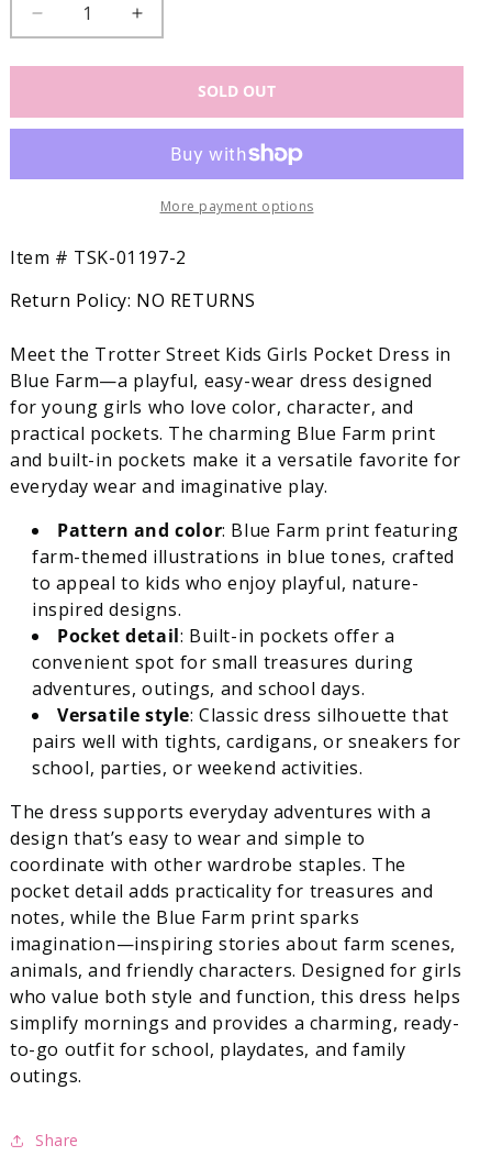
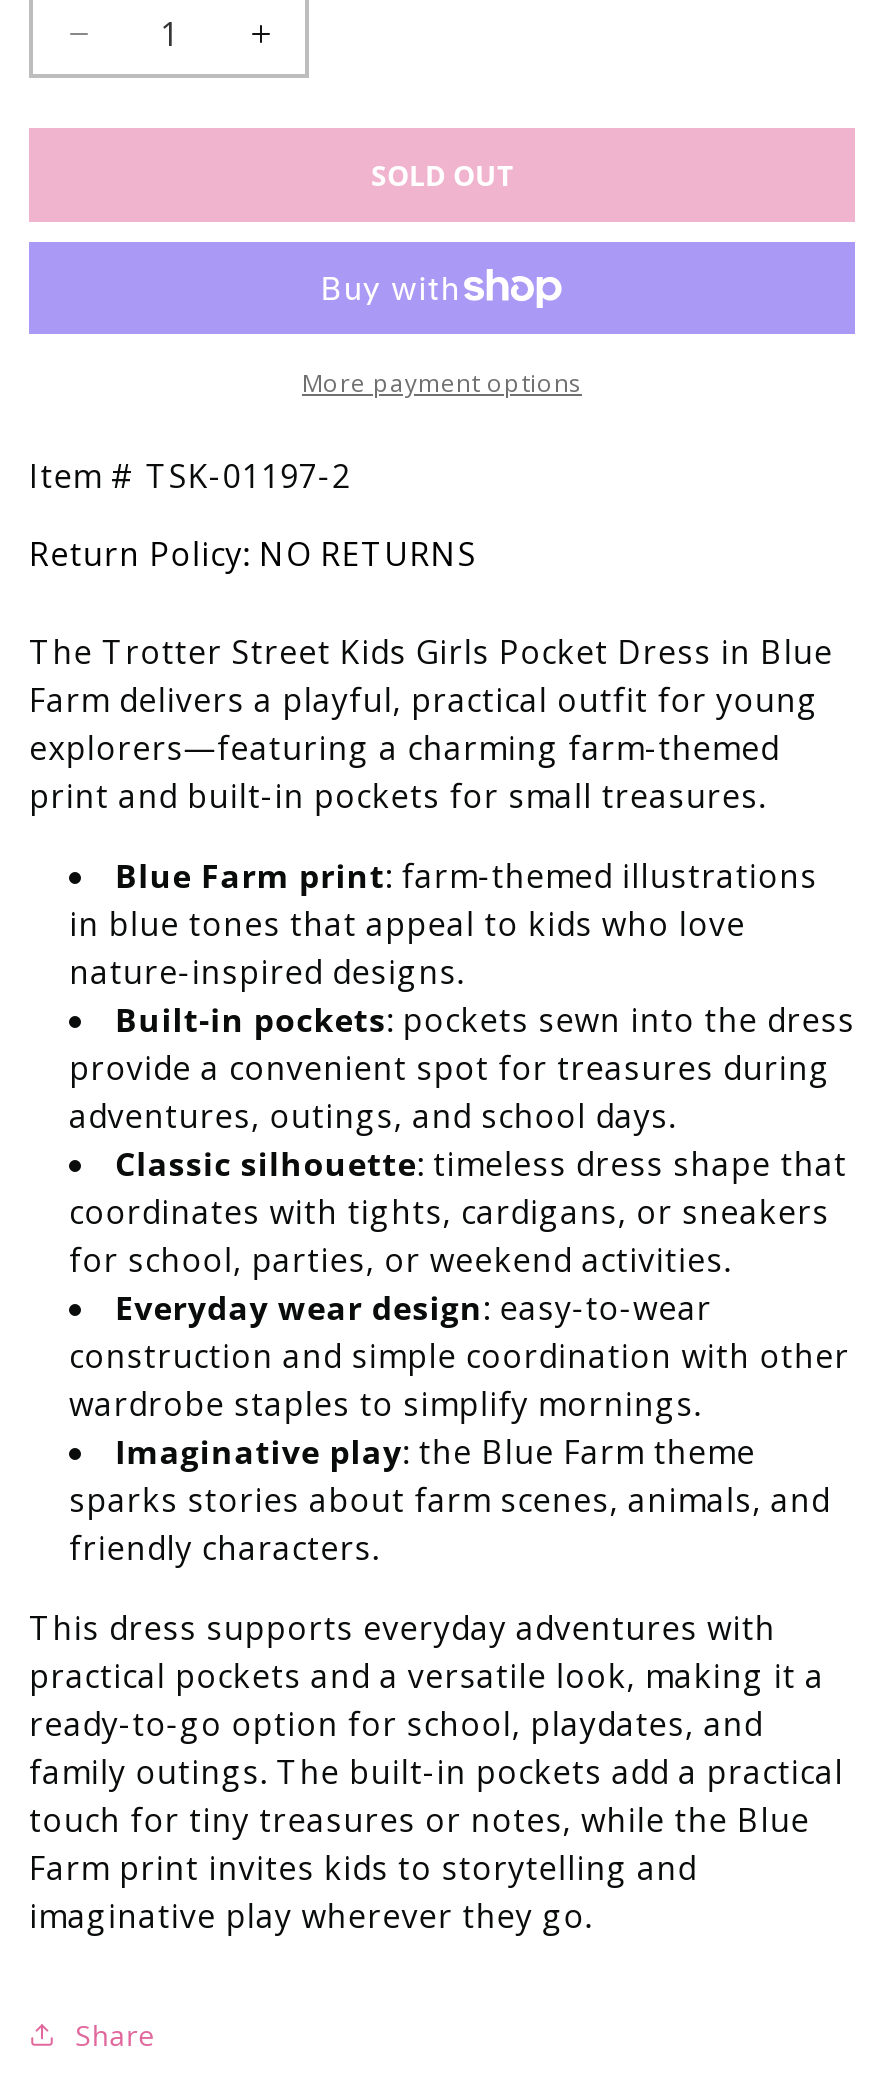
[10,342,461,498] Meet the Trotter Street Kids Girls Pocket Dress in | Blue Farm—a playful, easy-wear dress designed | for young girls who love color, character, and | practical pockets. The charming Blue Farm print | and built-in pockets make it a versatile favorite for | everyday wear and imaginative play. -> [29,631,833,819] The Trotter Street Kids Girls Pocket Dress in Blue | Farm delivers a playful, practical outfit for young | explorers—featuring a charming farm-themed | print and built-in pockets for small treasures.
[32,518,458,674] Pattern and color: Blue Farm print featuring | farm-themed illustrations in blue tones, crafted | to appeal to kids who enjoy playful, nature- | inspired designs. | Pocket detail: Built-in pockets offer a | convenient spot for small treasures during -> [69,855,855,1091] Blue Farm print: farm-themed illustrations | in blue tones that appeal to kids who love | nature-inspired designs. | Built-in pockets: pockets sewn into the dress | provide a convenient spot for treasures during
moved [32,676,365,700] -> [69,1095,675,1139]: adventures, outings, and school days.
[32,702,461,779] Versatile style: Classic dress silhouette that | pairs well with tights, cardigans, or sneakers for | school, parties, or weekend activities. -> [69,1143,849,1571] Classic silhouette: timeless dress shape that | coordinates with tights, cardigans, or sneakers | for school, parties, or weekend activities. | Everyday wear design: easy-to-wear | construction and simple coordination with other | wardrobe staples to simplify mornings. | Imaginative play: the Blue Farm theme | sparks stories about farm scenes, animals, and | friendly characters.
[10,799,462,1087] The dress supports everyday adventures with a | design that’s easy to wear and simple to | coordinate with other wardrobe staples. The | pocket detail adds practicality for treasures and | notes, while the Blue Farm print sparks | imagination—inspiring stories about farm scenes, | animals, and friendly characters. Designed for girls | who value both style and function, this dress helps | simplify mornings and provides a charming, ready- | to-go outfit for school, playdates, and family | outings. -> [29,1607,843,1939] This dress supports everyday adventures with | practical pockets and a versatile look, making it a | ready-to-go option for school, playdates, and | family outings. The built-in pockets add a practical | touch for tiny treasures or notes, while the Blue | Farm print invites kids to storytelling and | imaginative play wherever they go.

